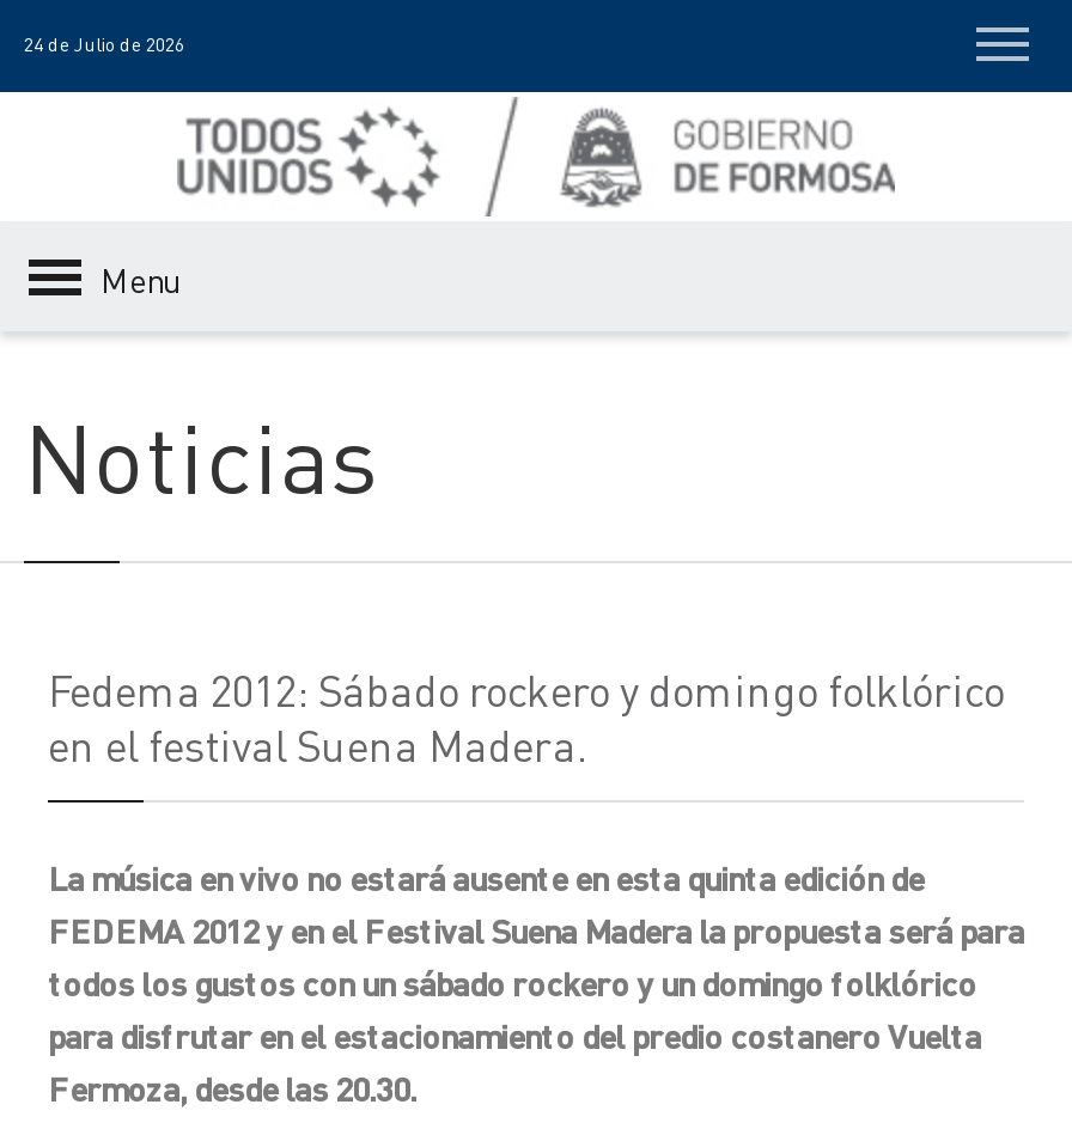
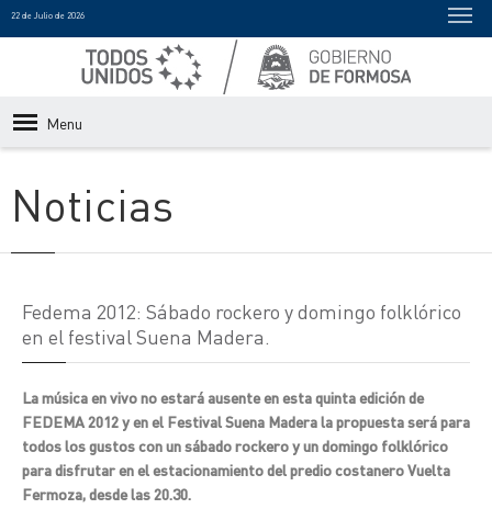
[24,32,184,56] 24 de Julio de 2026 -> [11,10,85,21] 22 de Julio de 2026

